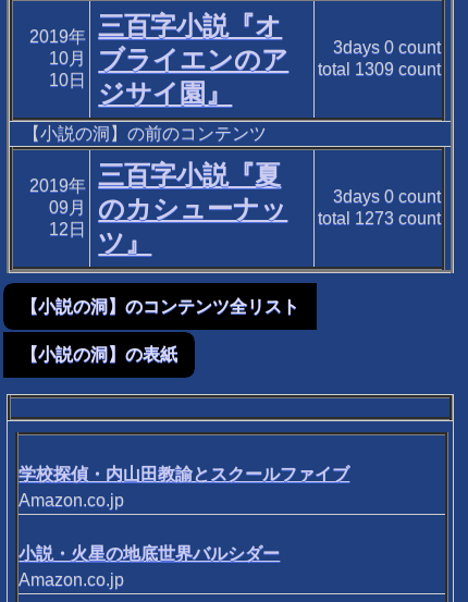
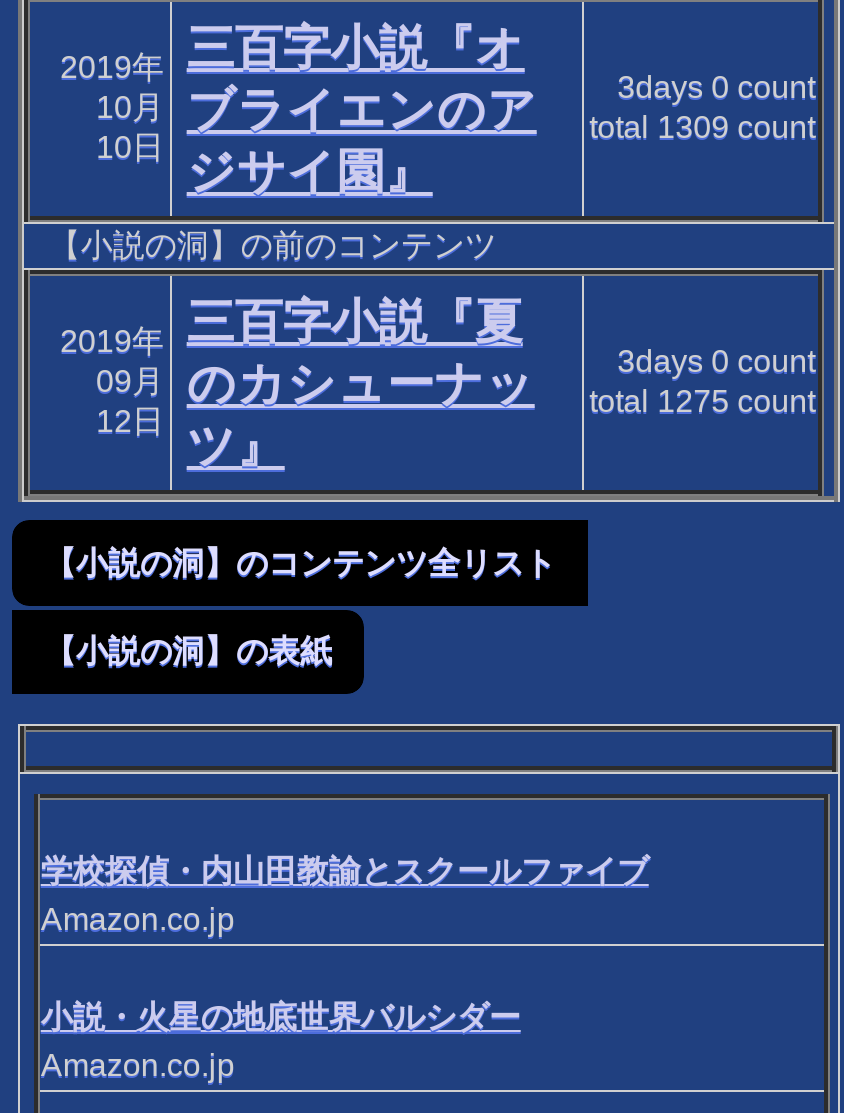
[49,194,440,228] 09月 のカシューナッ total 1273 count -> [96,357,815,419] 09月 のカシューナッ total 1275 count

